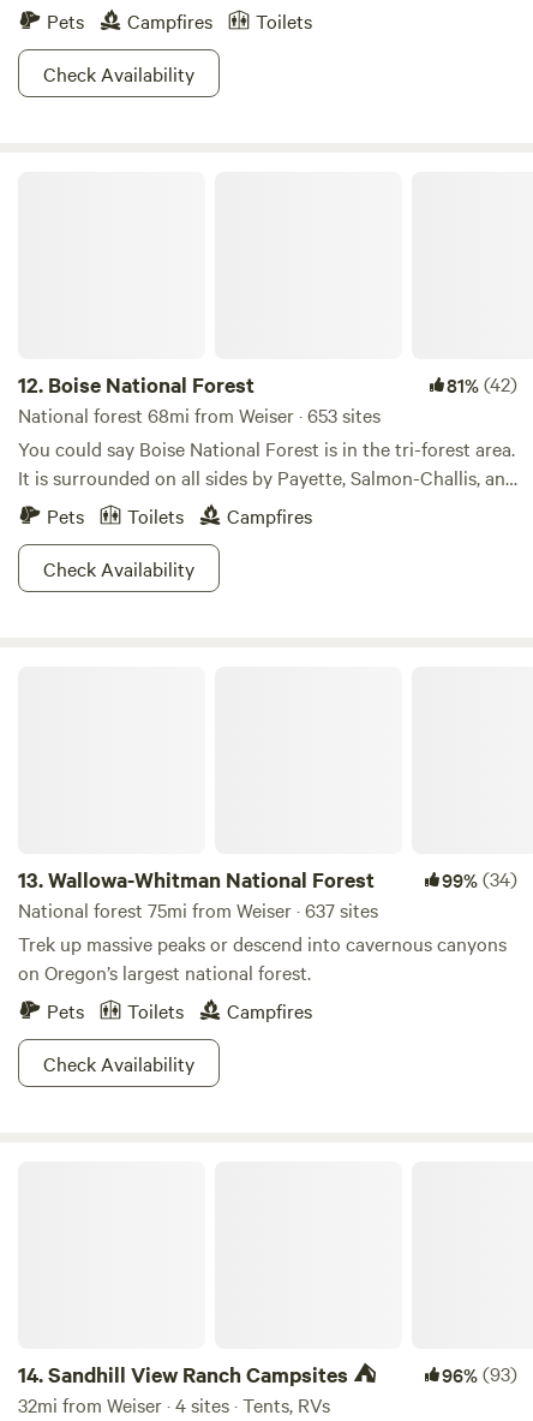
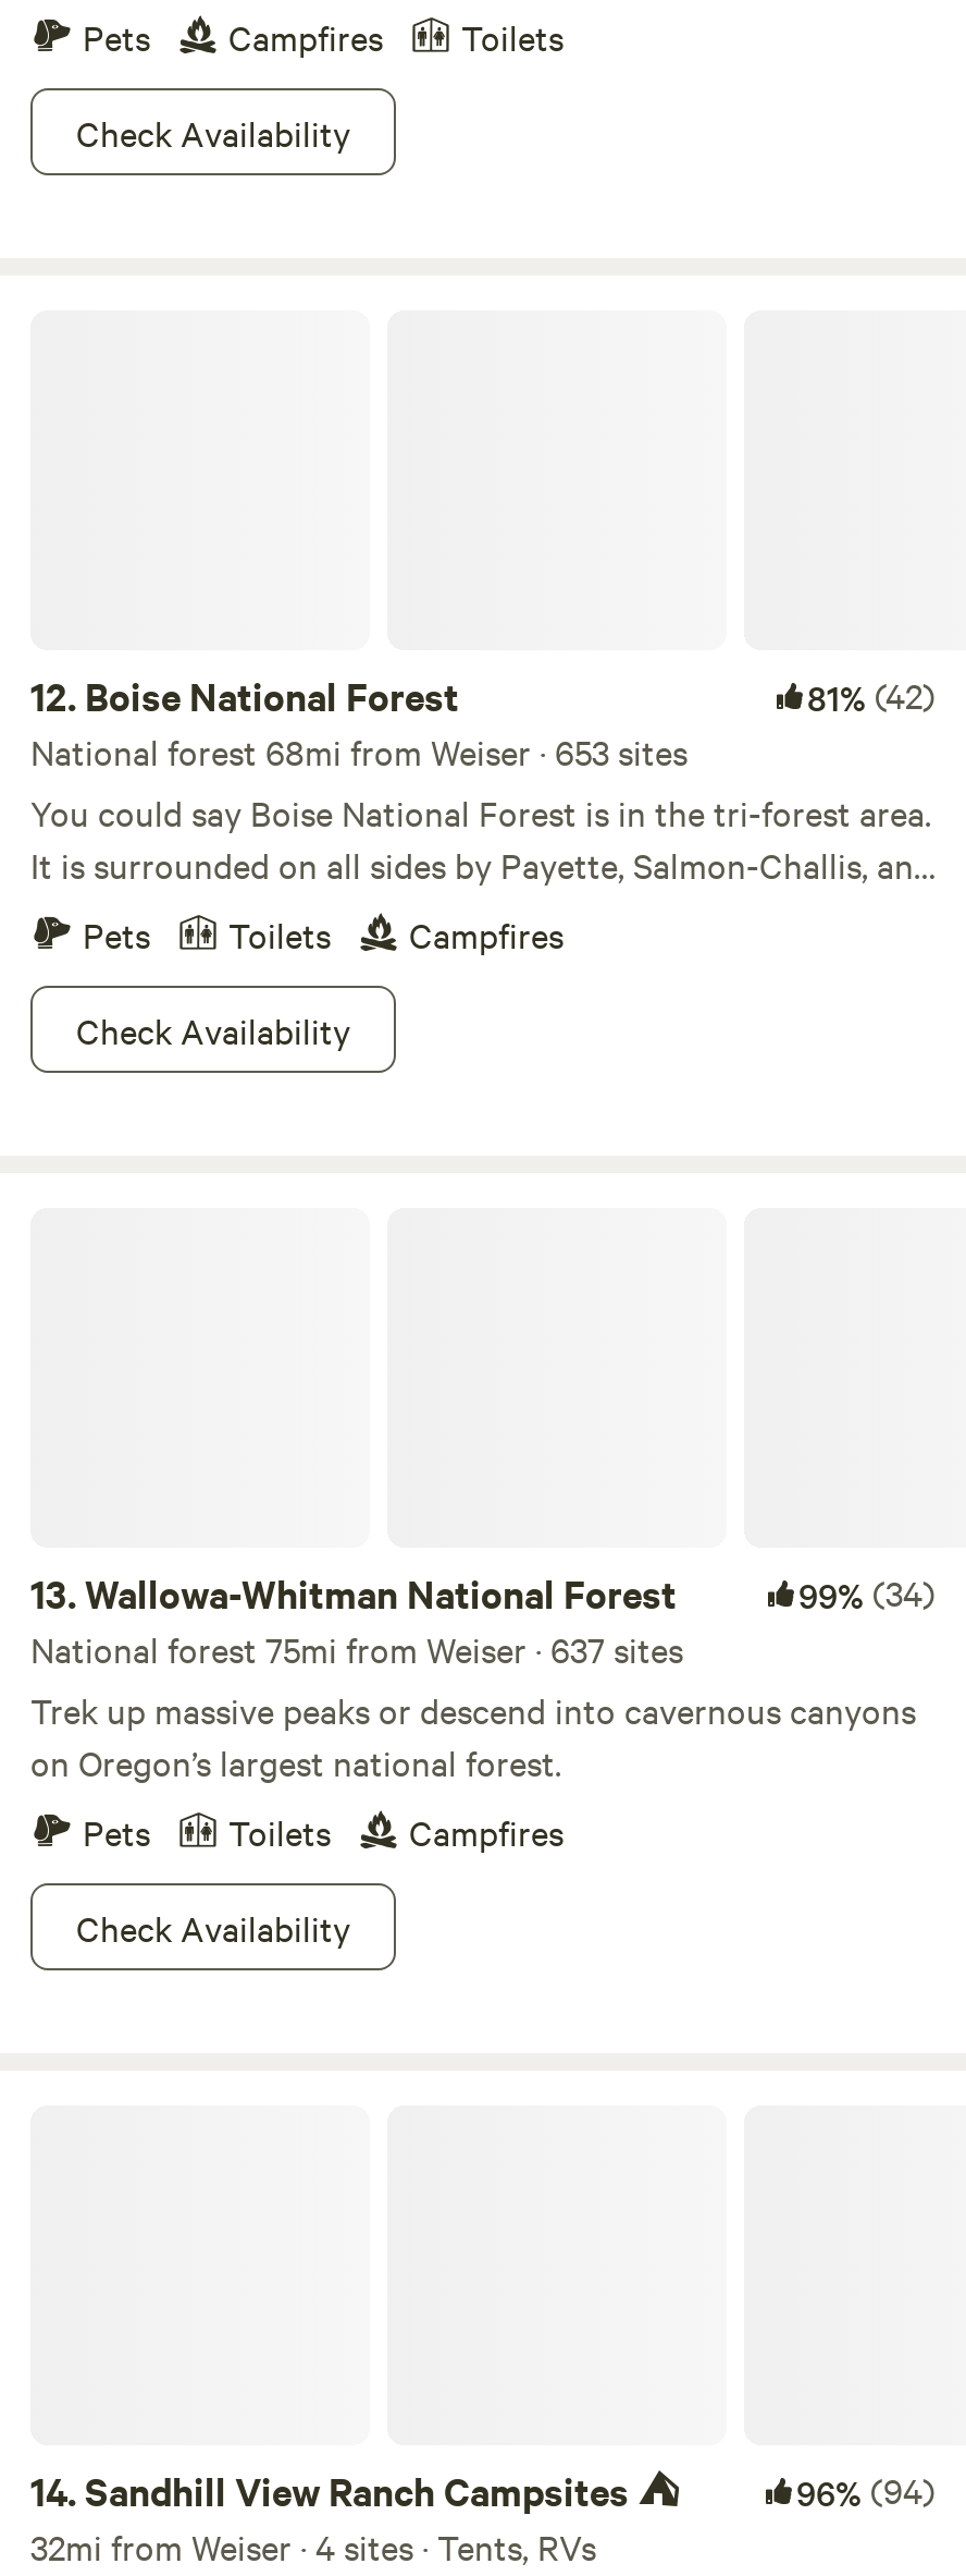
[442,1360,517,1387] 96% (93) -> [796,2465,936,2515] 96% (94)

